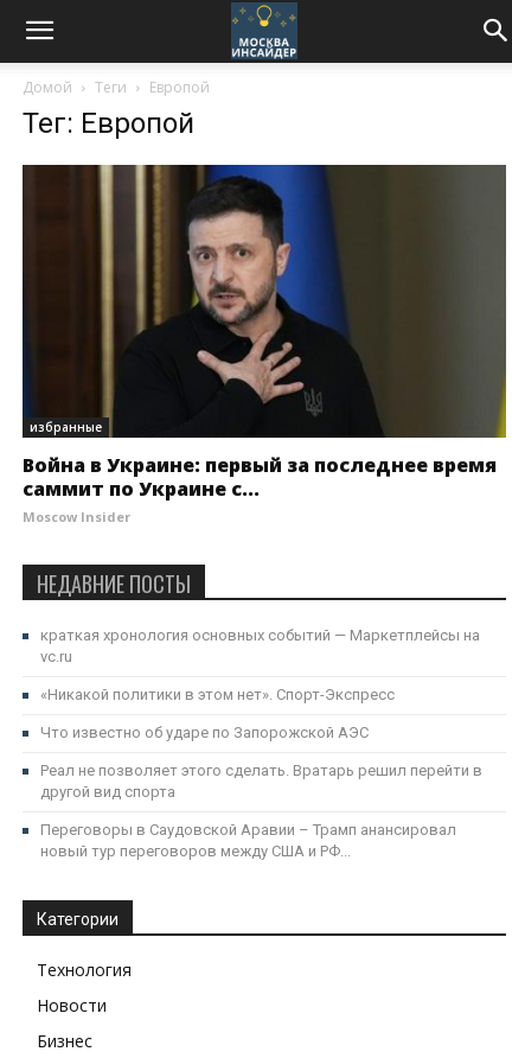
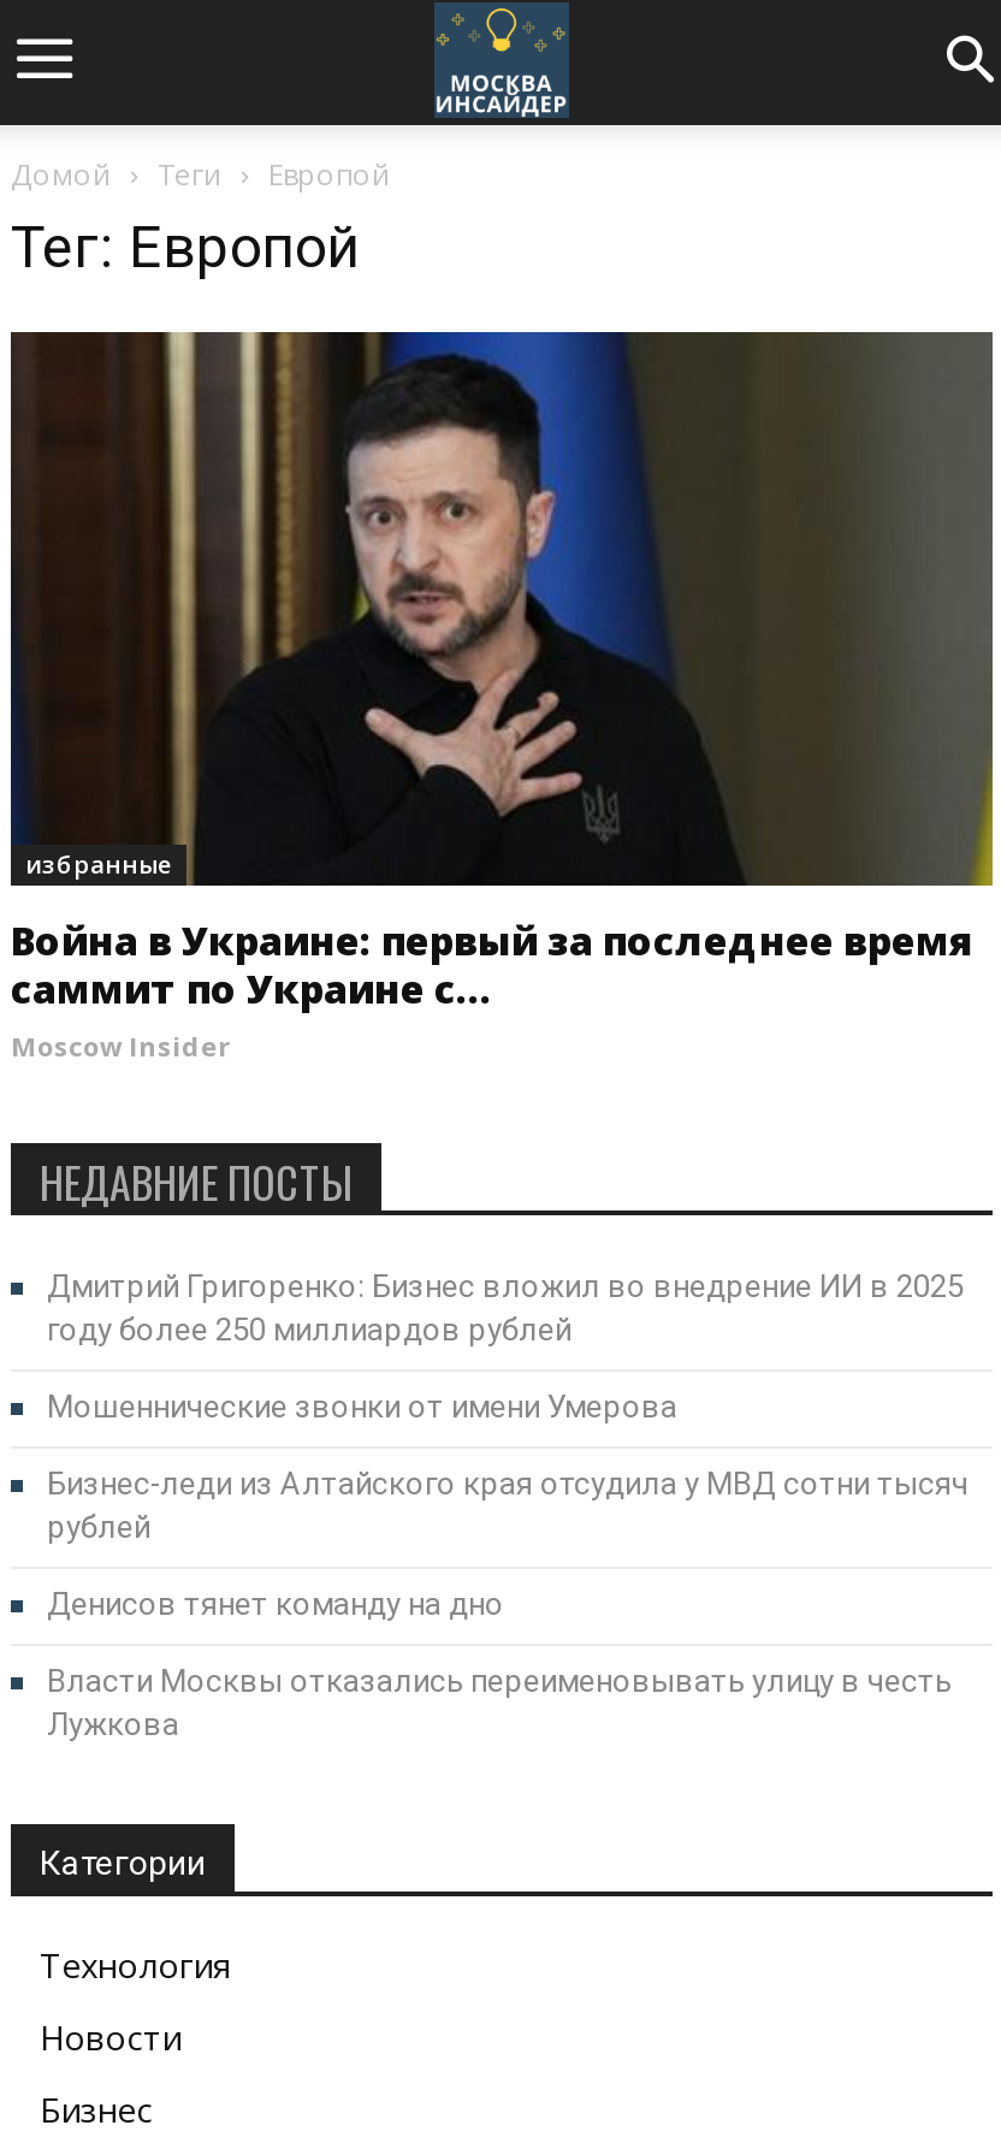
[40,626,480,665] краткая хронология основных событий — Маркетплейсы на | vc.ru -> [47,1267,964,1346] Дмитрий Григоренко: Бизнес вложил во внедрение ИИ в 2025 | году более 250 миллиардов рублей
[40,685,395,703] «Никакой политики в этом нет». Спорт-Экспресс -> [47,1387,677,1423] Мошеннические звонки от имени Умерова
[40,723,369,741] Что известно об ударе по Запорожской АЭС -> [47,1464,969,1544] Бизнес-леди из Алтайского края отсудила у МВД сотни тысяч | рублей
[40,761,482,800] Реал не позволяет этого сделать. Вратарь решил перейти в | другой вид спорта -> [47,1585,504,1621] Денисов тянет команду на дно
[40,820,456,859] Переговоры в Саудовской Аравии – Трамп анансировал | новый тур переговоров между США и РФ... -> [47,1662,952,1741] Власти Москвы отказались переименовывать улицу в честь | Лужкова

